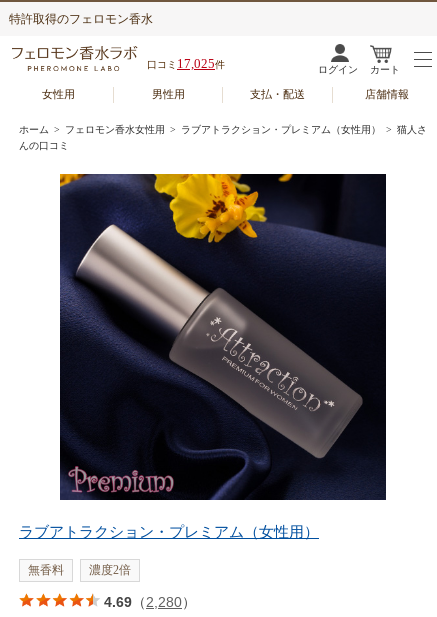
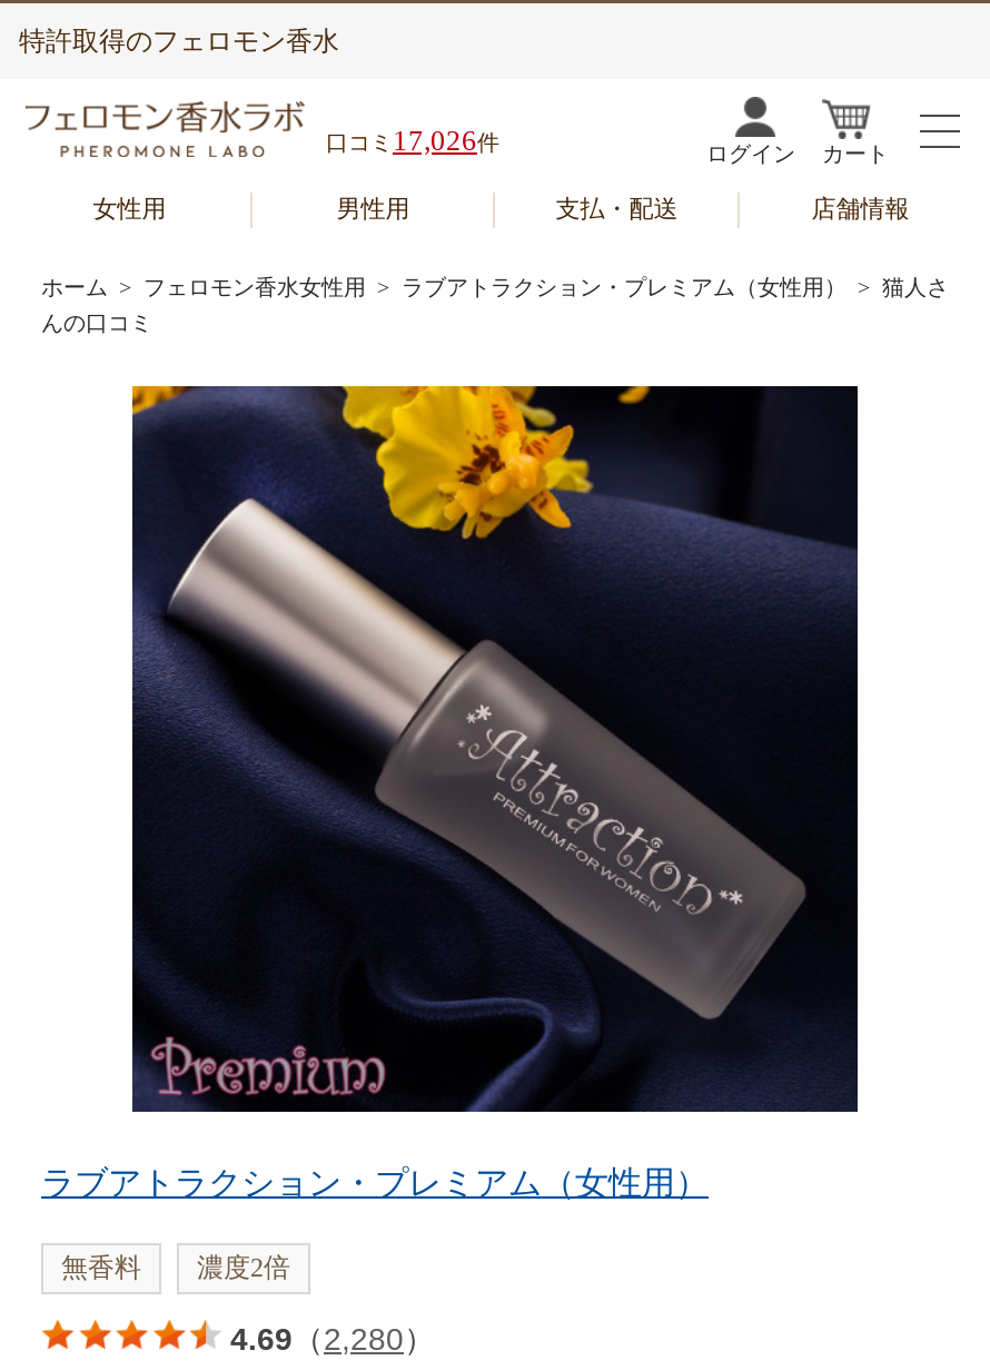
[147,56,225,71] 口コミ17,025件 -> [326,124,499,157] 口コミ17,026件

